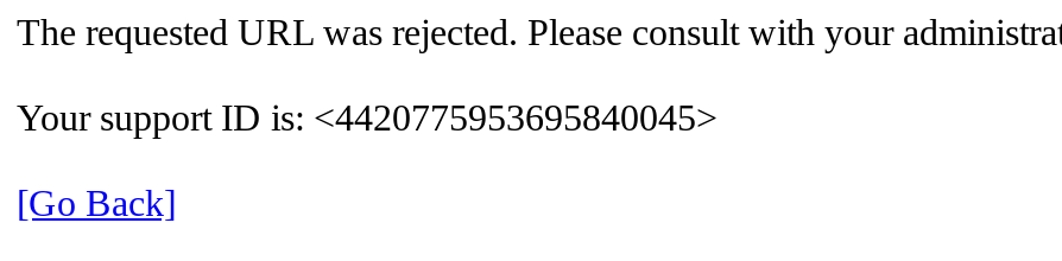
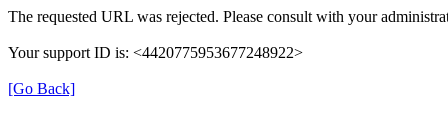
[17,97,718,138] Your support ID is: <4420775953695840045> -> [8,44,303,61] Your support ID is: <4420775953677248922>

